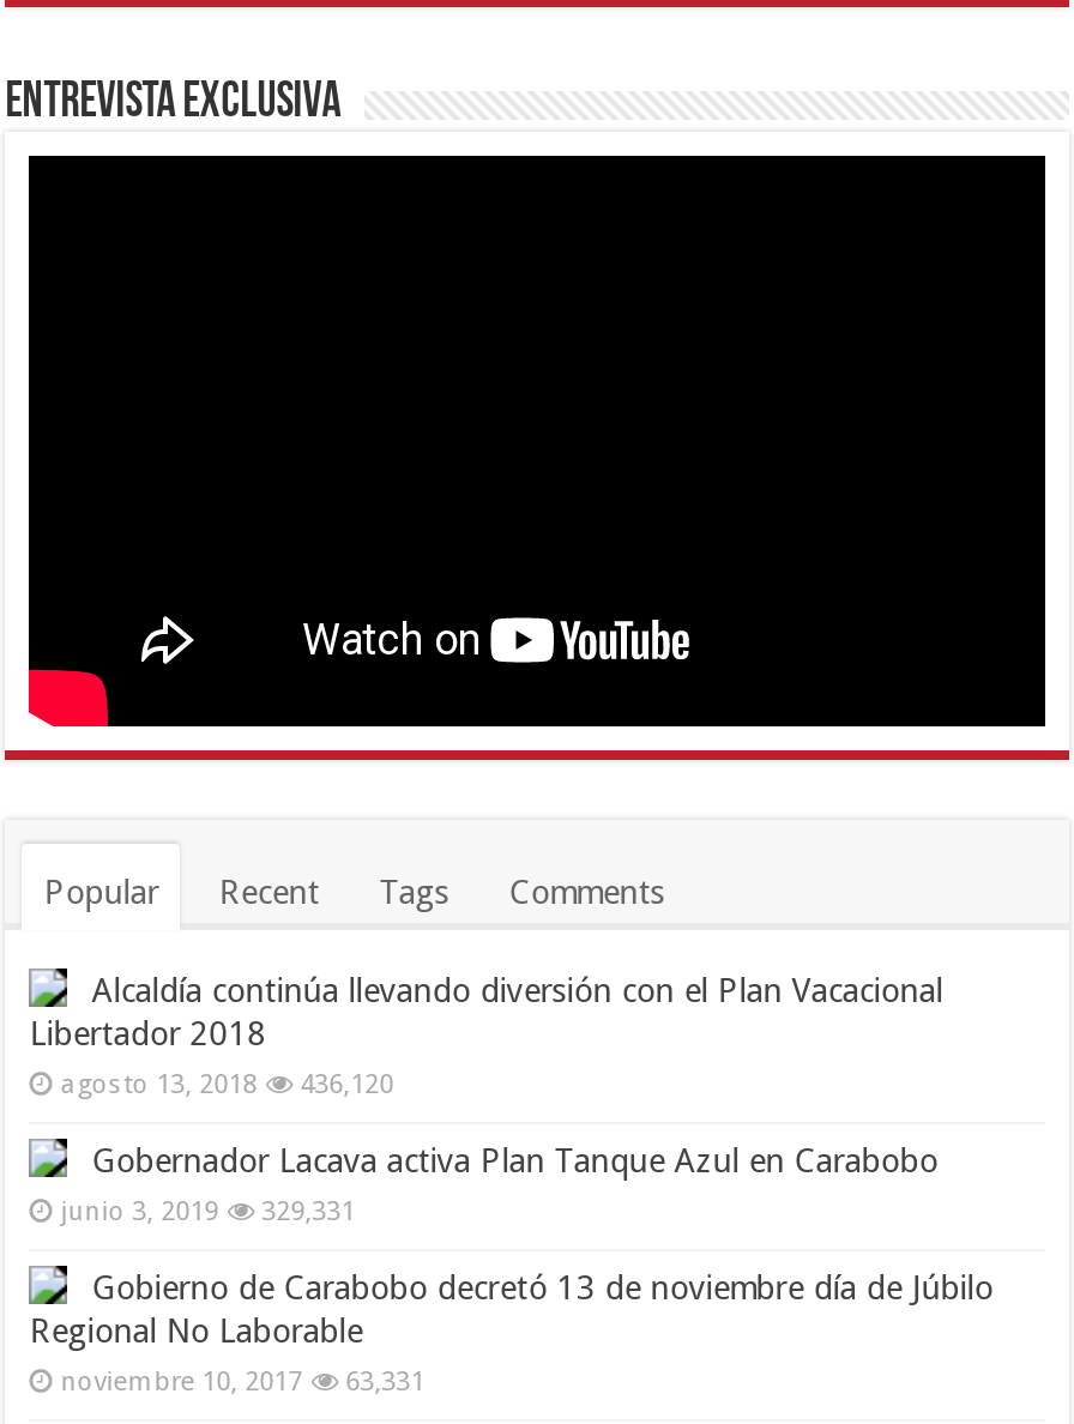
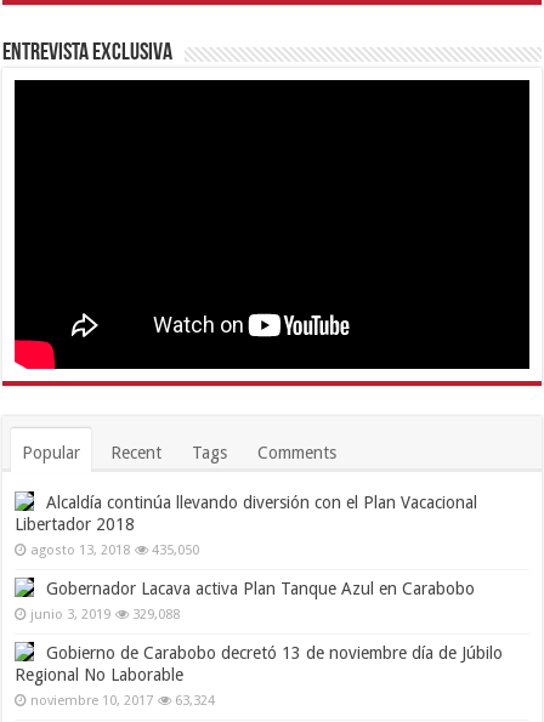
[60,1069,394,1100] agosto 13, 2018 436,120 -> [31,542,199,558] agosto 13, 2018 435,050
[60,1196,355,1227] junio 3, 2019 329,331 -> [31,606,180,622] junio 3, 2019 329,088
[60,1366,425,1397] noviembre 10, 2017 63,331 -> [31,693,215,708] noviembre 10, 2017 63,324

